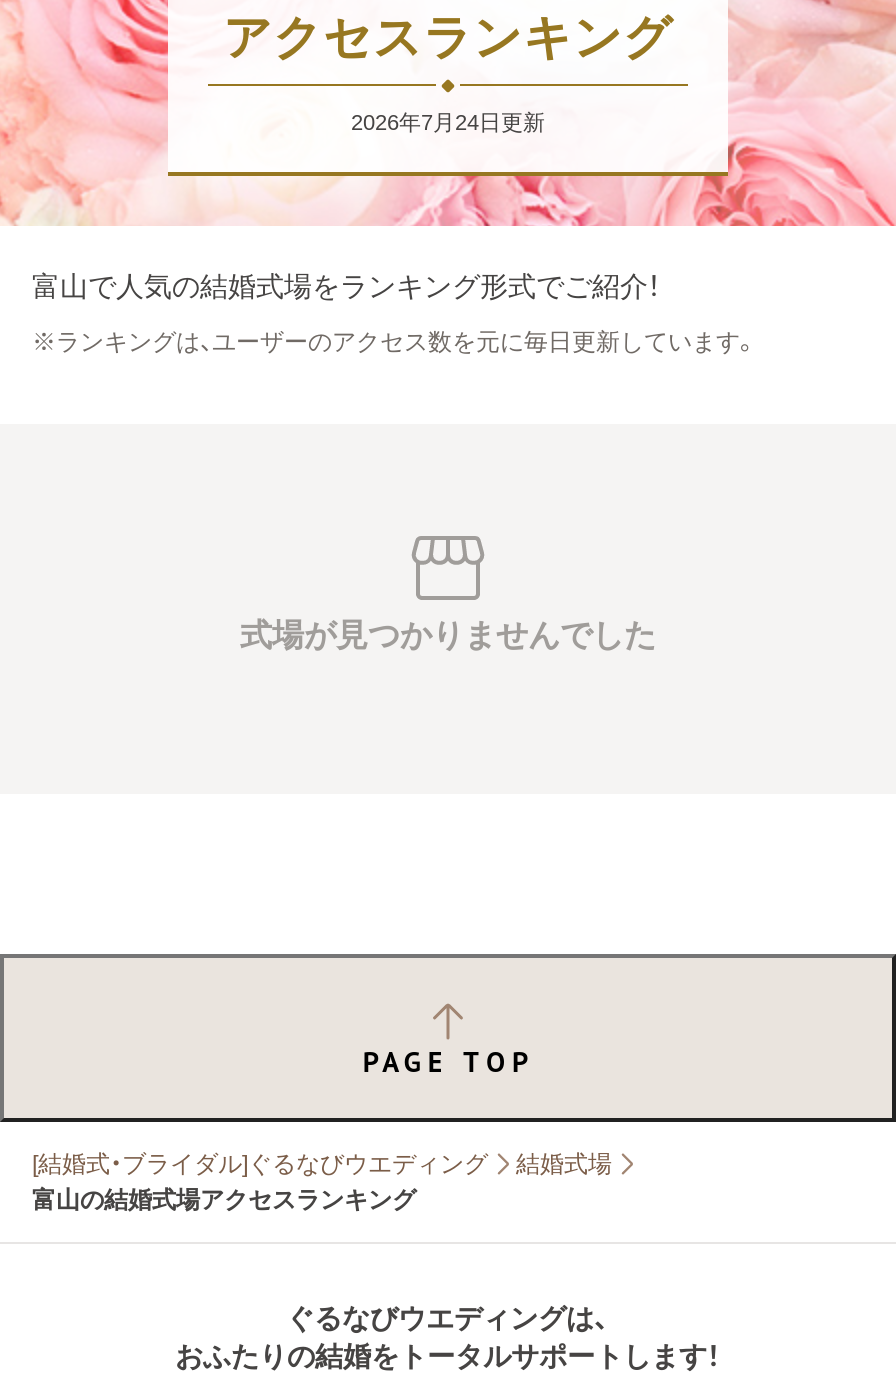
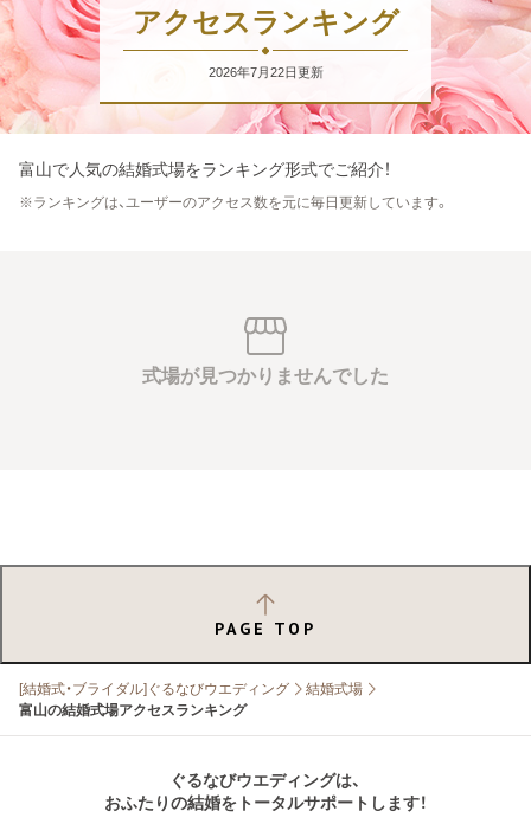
[351,109,545,133] 2026年7月24日更新 -> [208,65,323,79] 2026年7月22日更新

